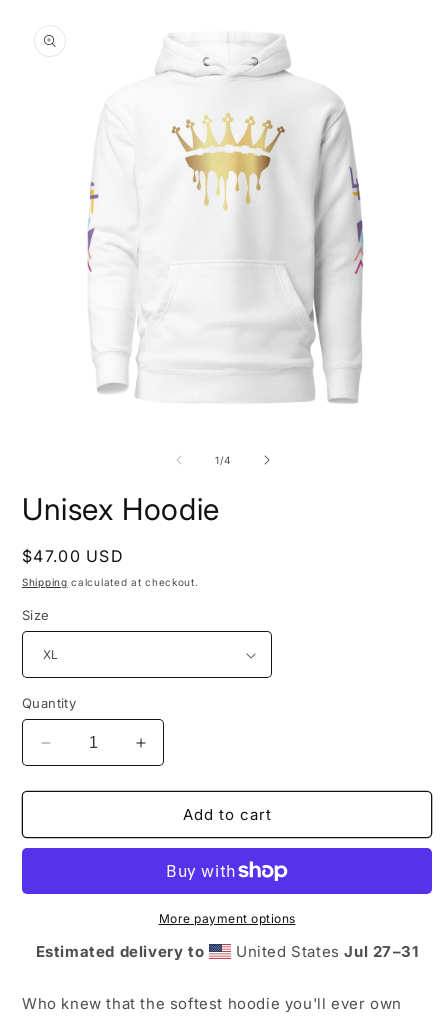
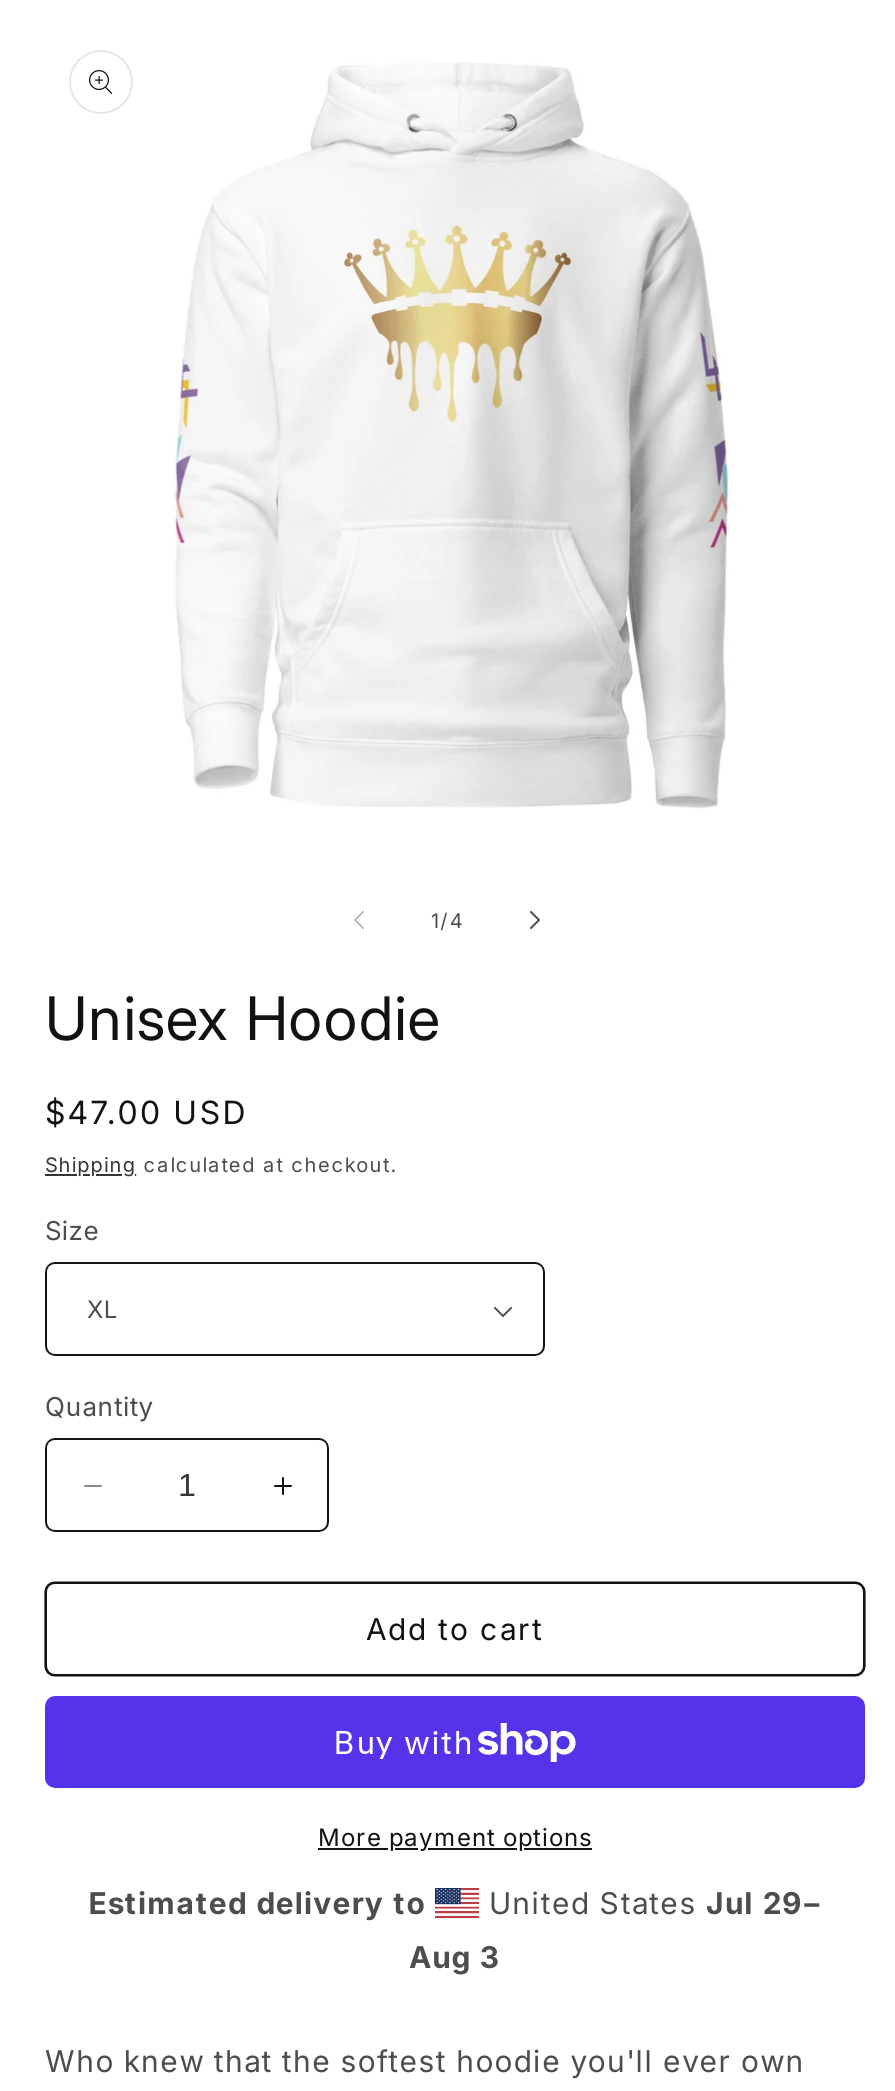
[231,942,418,961] United States Jul 27–31 -> [409,1884,822,1976] United States Jul 29– | Aug 3

